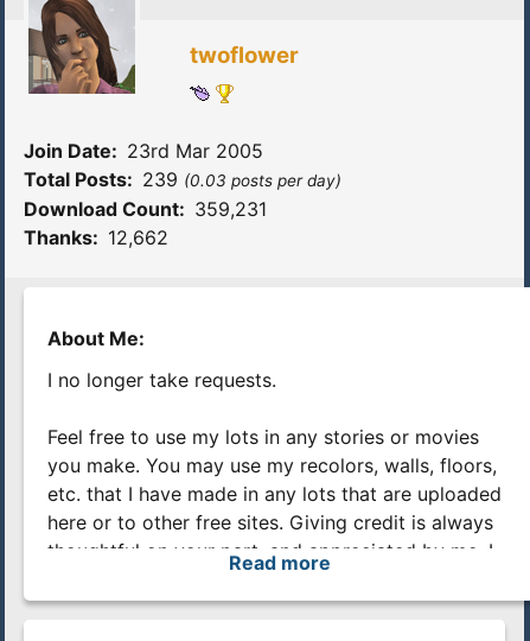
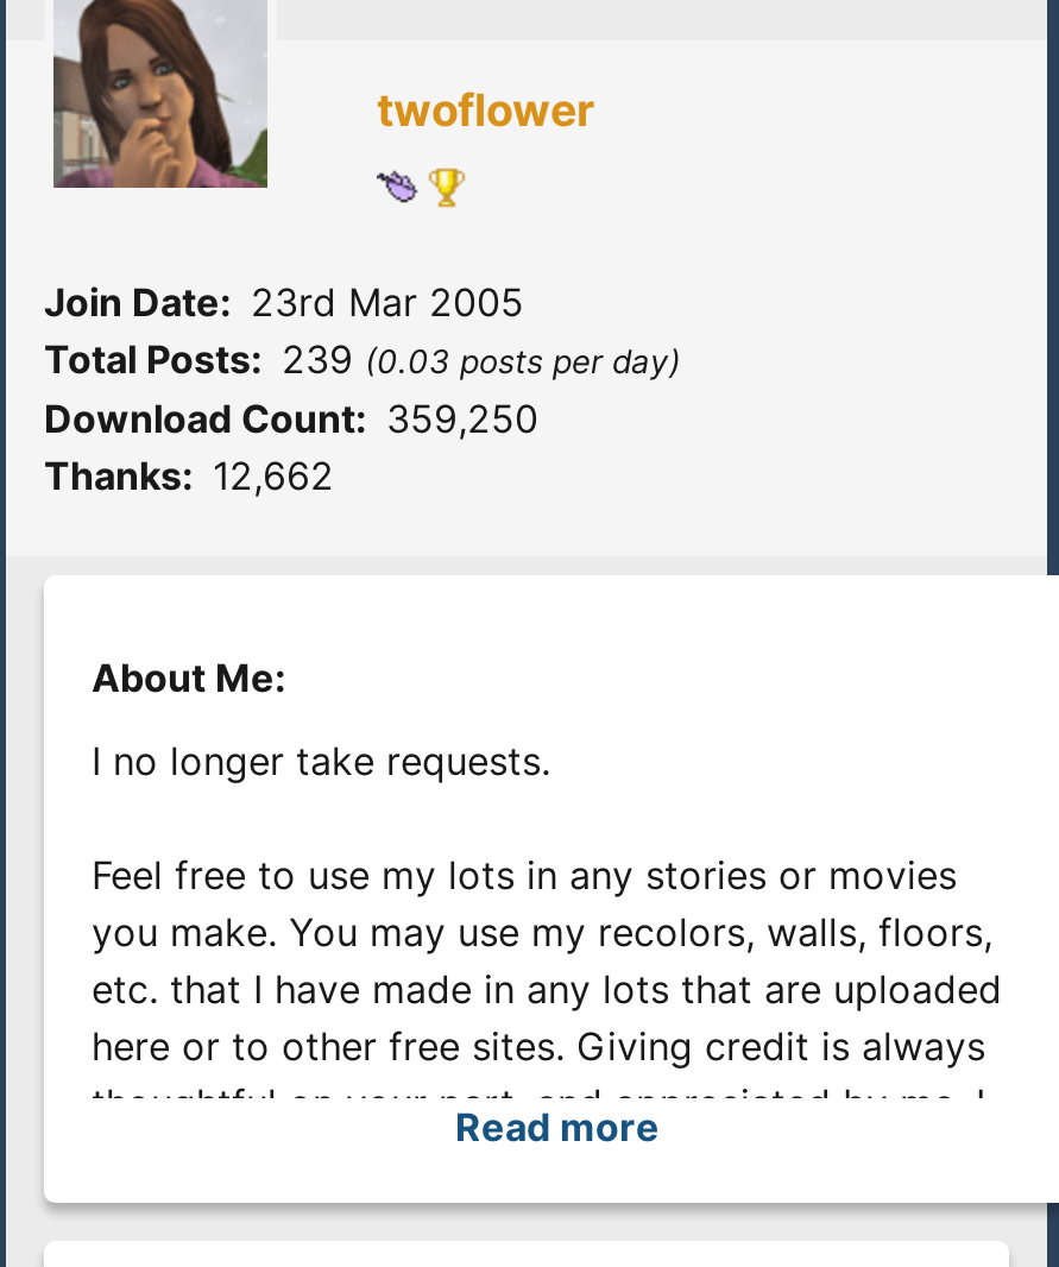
[24,197,267,221] Download Count: 359,231 -> [44,395,538,442] Download Count: 359,250

